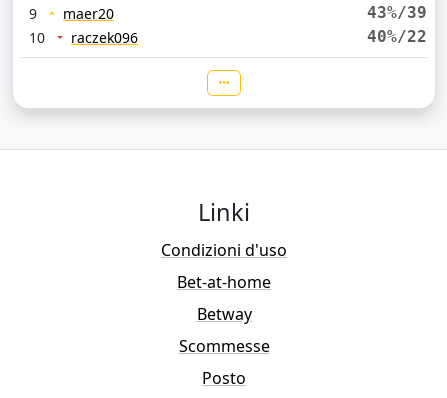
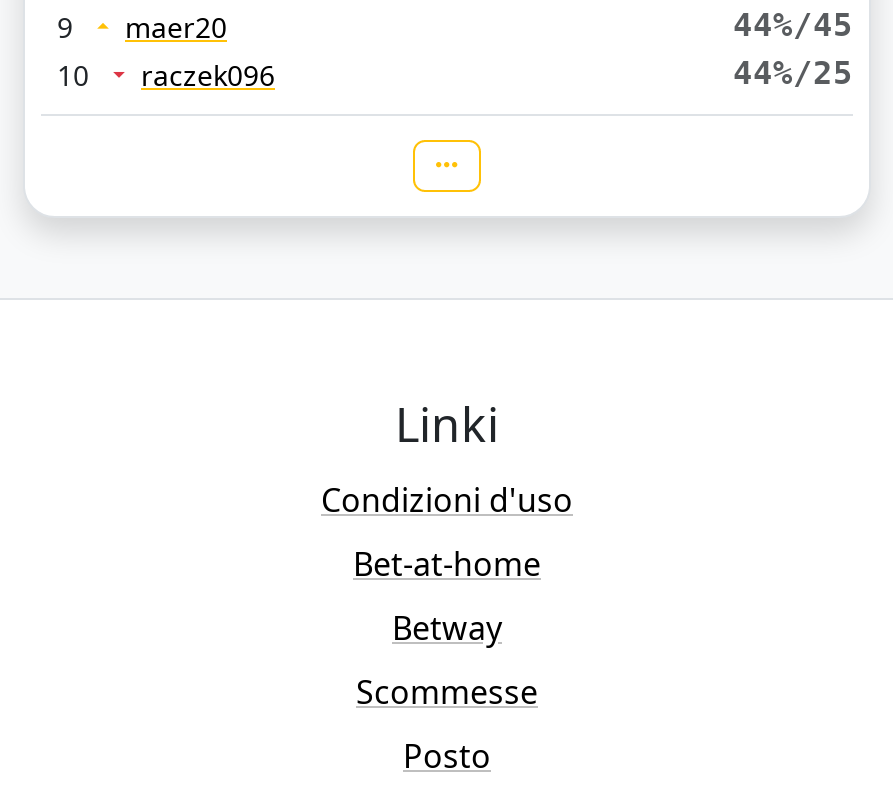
[367,3,427,22] 43%/39 -> [733,6,853,44] 44%/45
[367,27,427,46] 40%/22 -> [733,54,853,92] 44%/25

